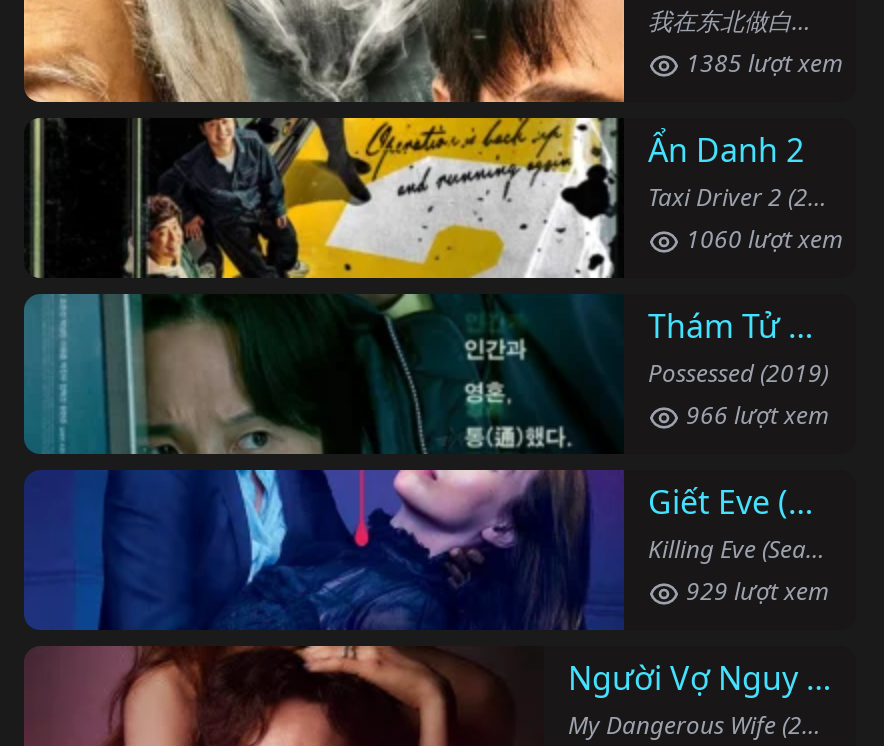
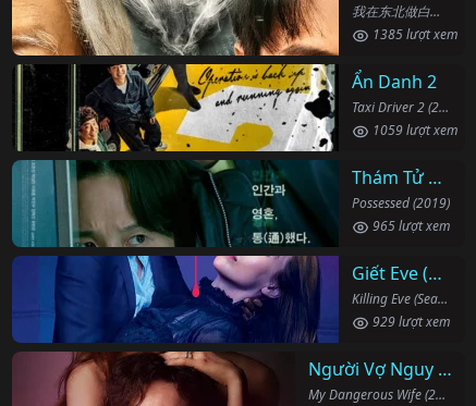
[680,222,844,256] 1060 lượt xem -> [369,121,459,139] 1059 lượt xem
[680,398,830,432] 966 lượt xem -> [369,217,451,235] 965 lượt xem

